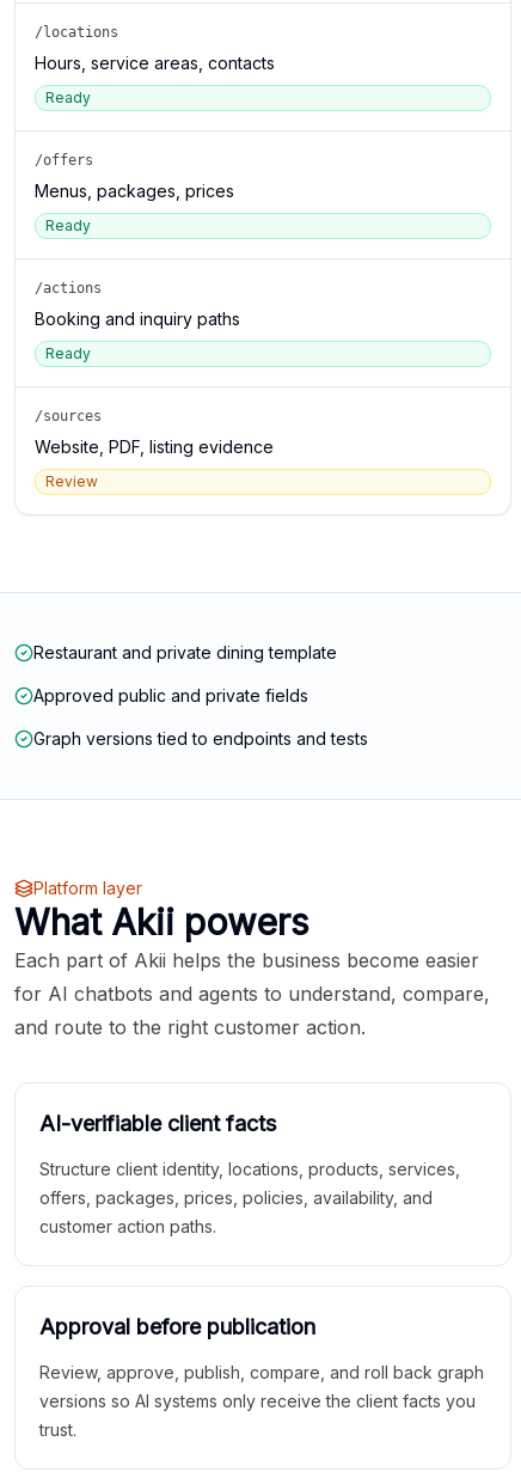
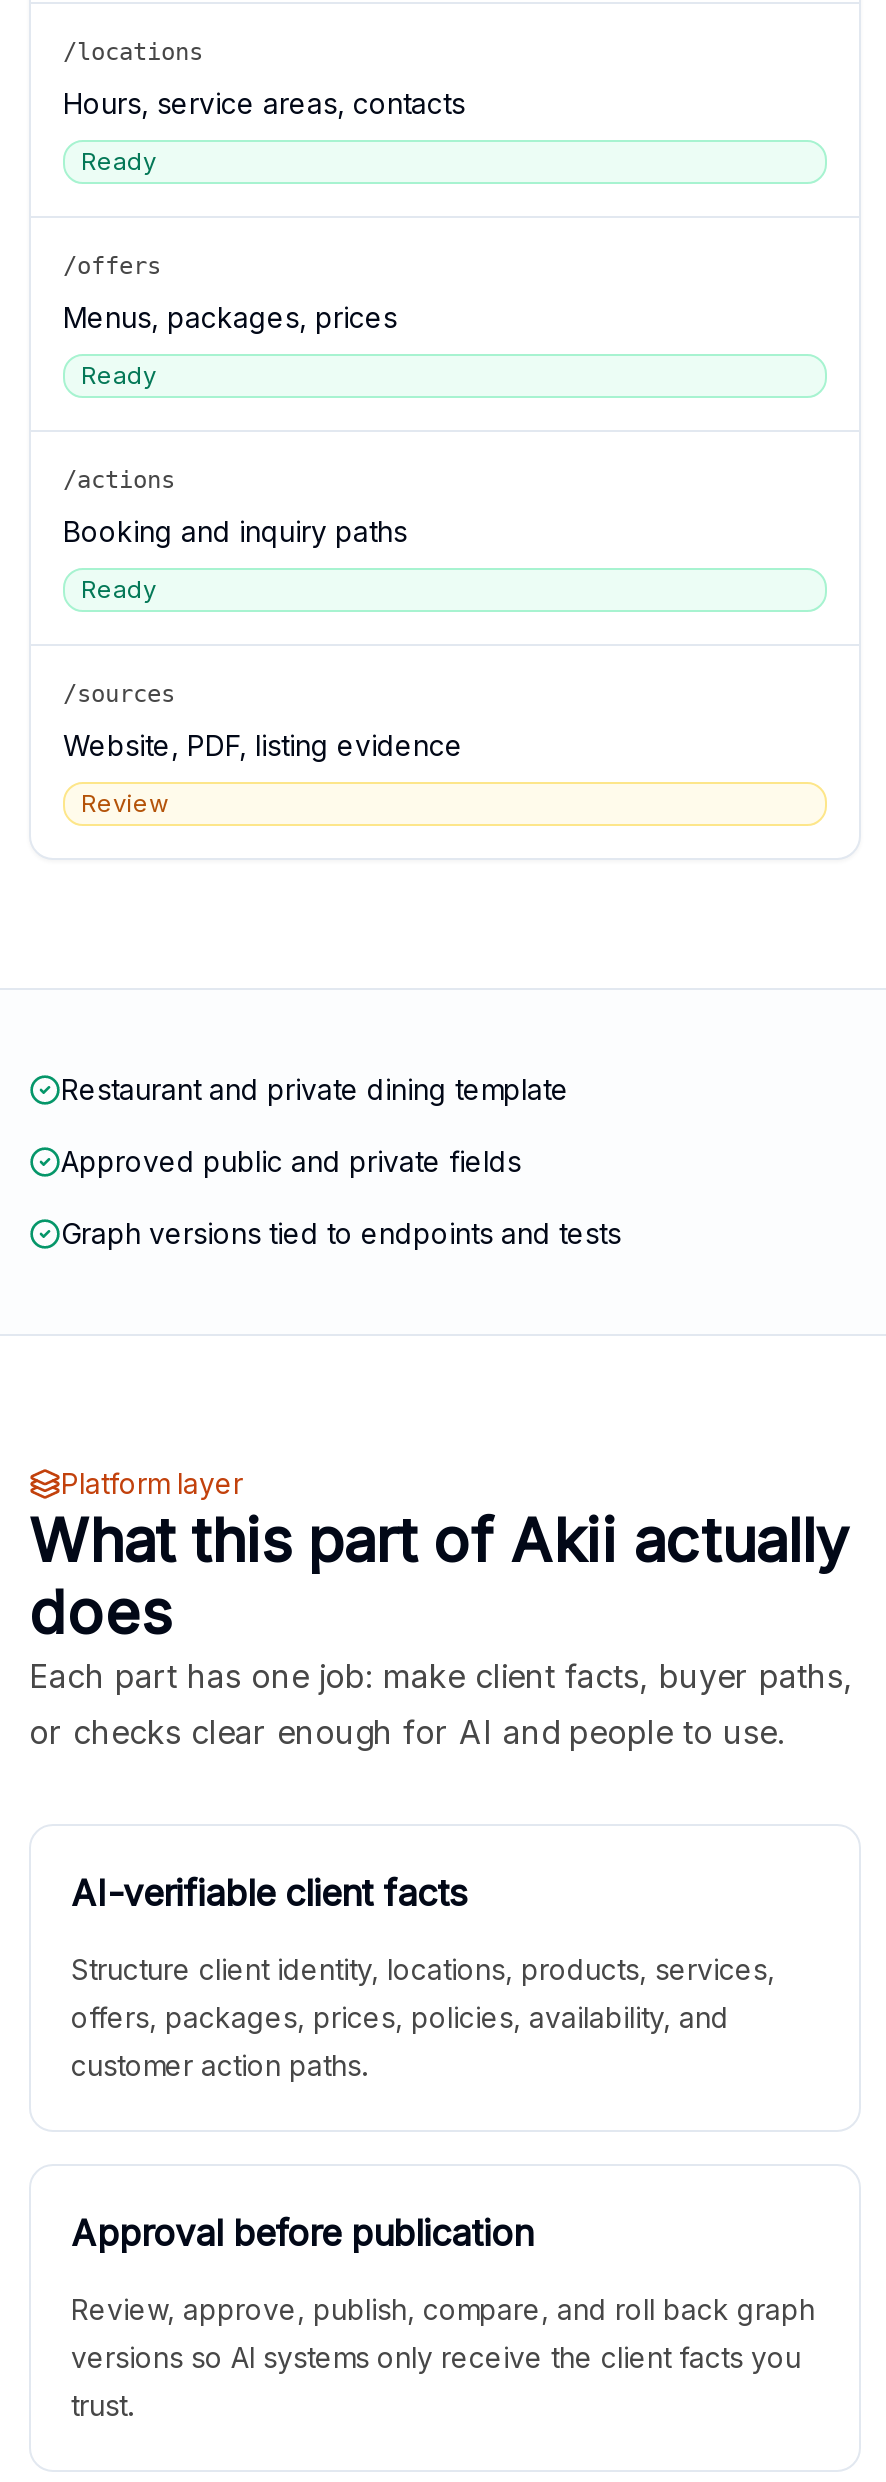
[14,900,490,1039] What Akii powers | Each part of Akii helps the business become easier | for AI chatbots and agents to understand, compare, | and route to the right customer action. -> [29,1504,853,1752] What this part of Akii actually | does | Each part has one job: make client facts, buyer paths, | or checks clear enough for AI and people to use.

